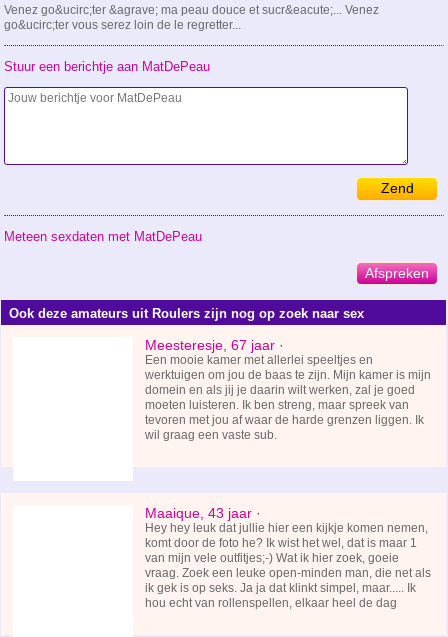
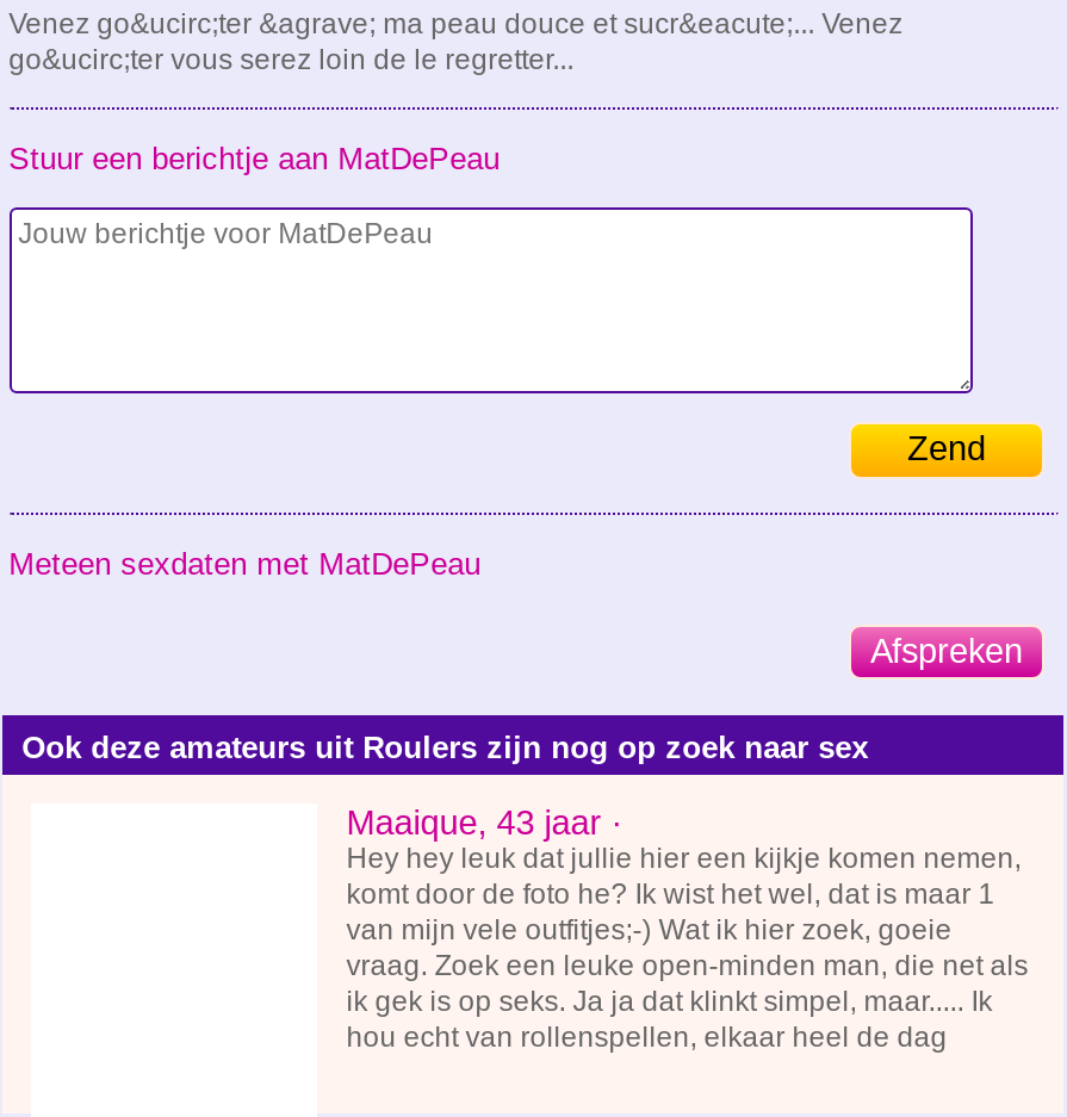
[145,337,431,442] Meesteresje, 67 jaar · | Een mooie kamer met allerlei speeltjes en | werktuigen om jou de baas te zijn. Mijn kamer is mijn | domein en als jij je daarin wilt werken, zal je goed | moeten luisteren. Ik ben streng, maar spreek van | tevoren met jou af waar de harde grenzen liggen. Ik | wil graag een vaste sub. -> none

